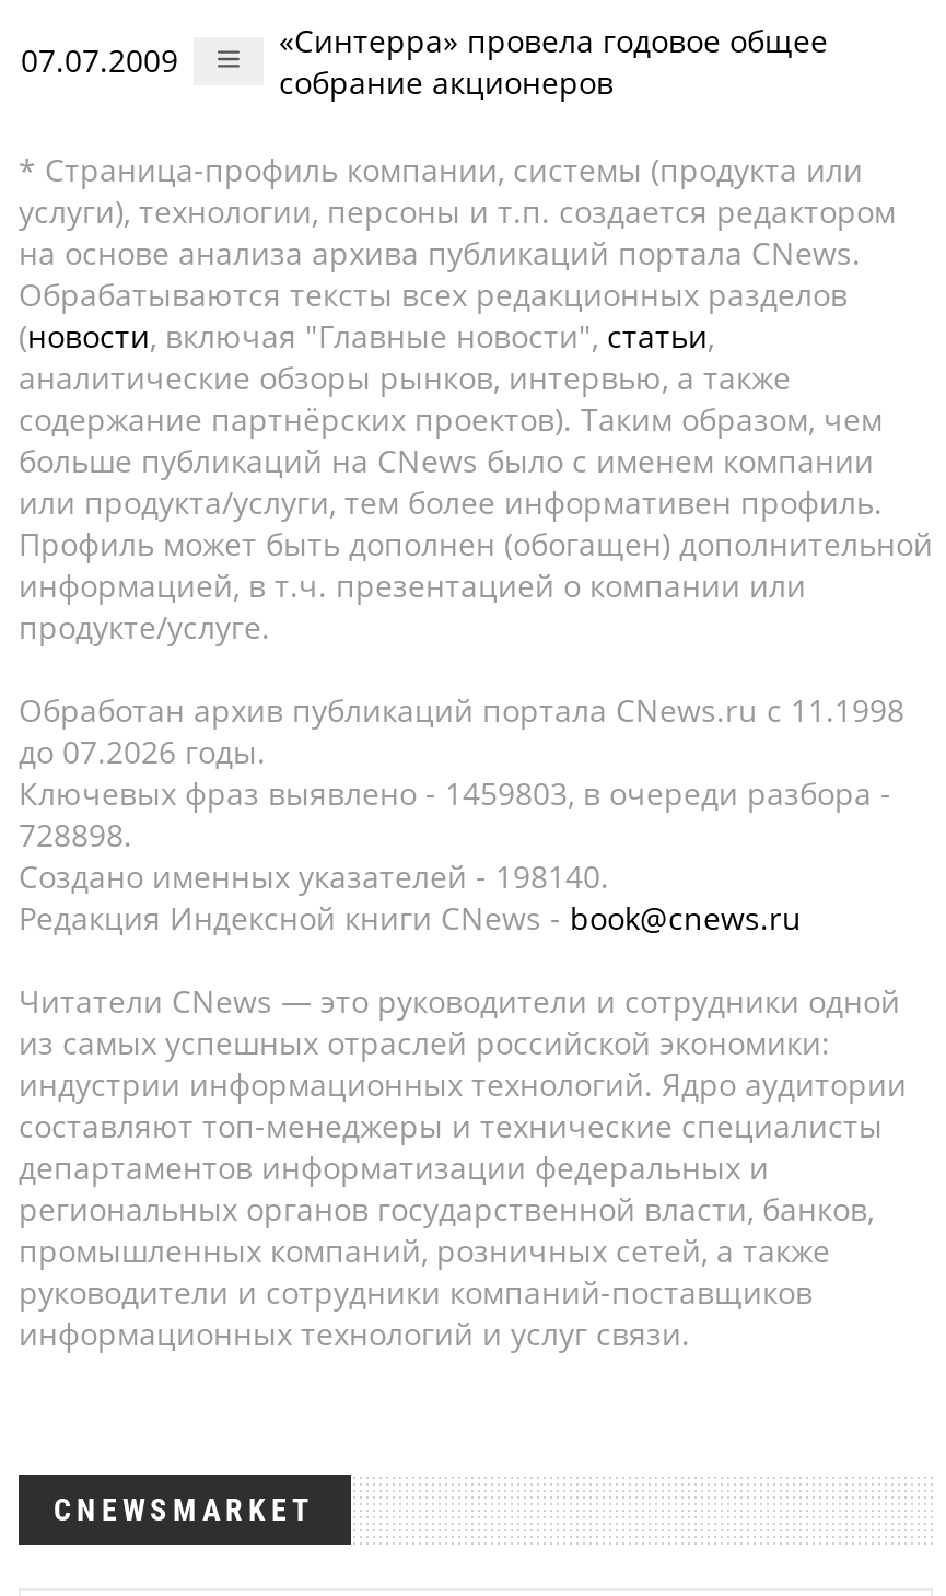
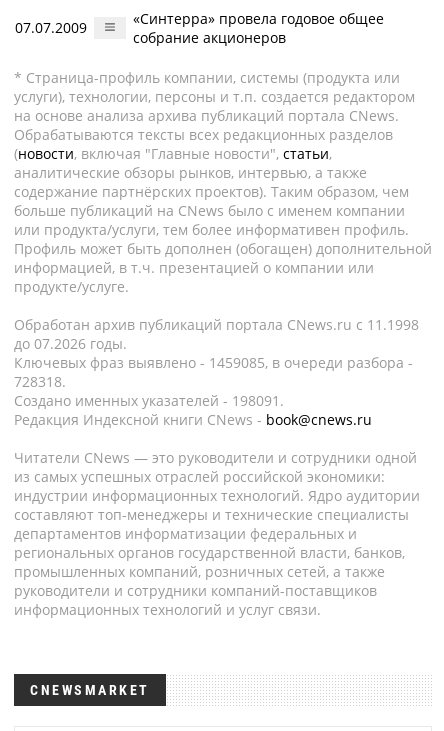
[19,772,891,814] Ключевых фраз выявлено - 1459803, в очереди разбора - -> [14,353,413,372] Ключевых фраз выявлено - 1459085, в очереди разбора -
[19,814,132,855] 728898. -> [14,372,66,391] 728318.
[19,855,609,897] Создано именных указателей - 198140. -> [14,391,284,410] Создано именных указателей - 198091.

